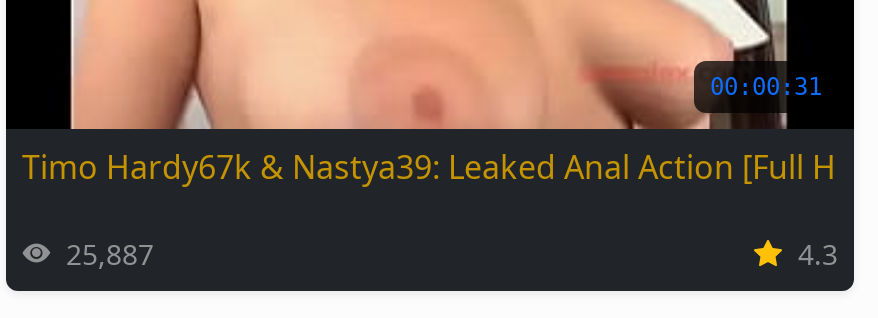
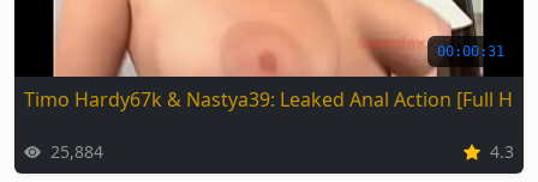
[58,234,154,272] 25,887 -> [46,140,103,163] 25,884

